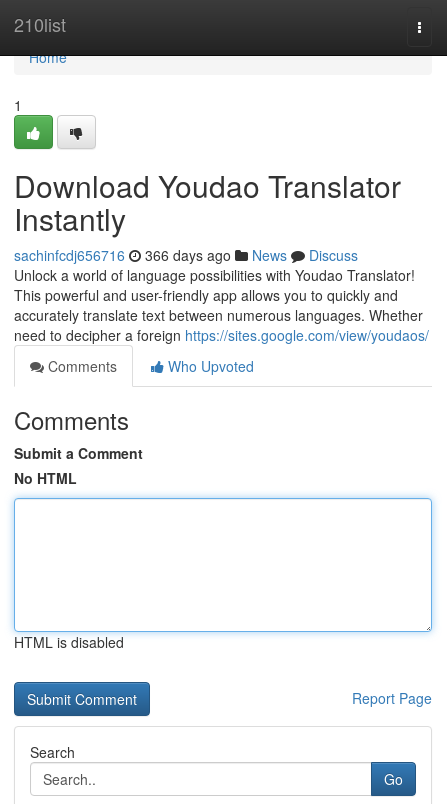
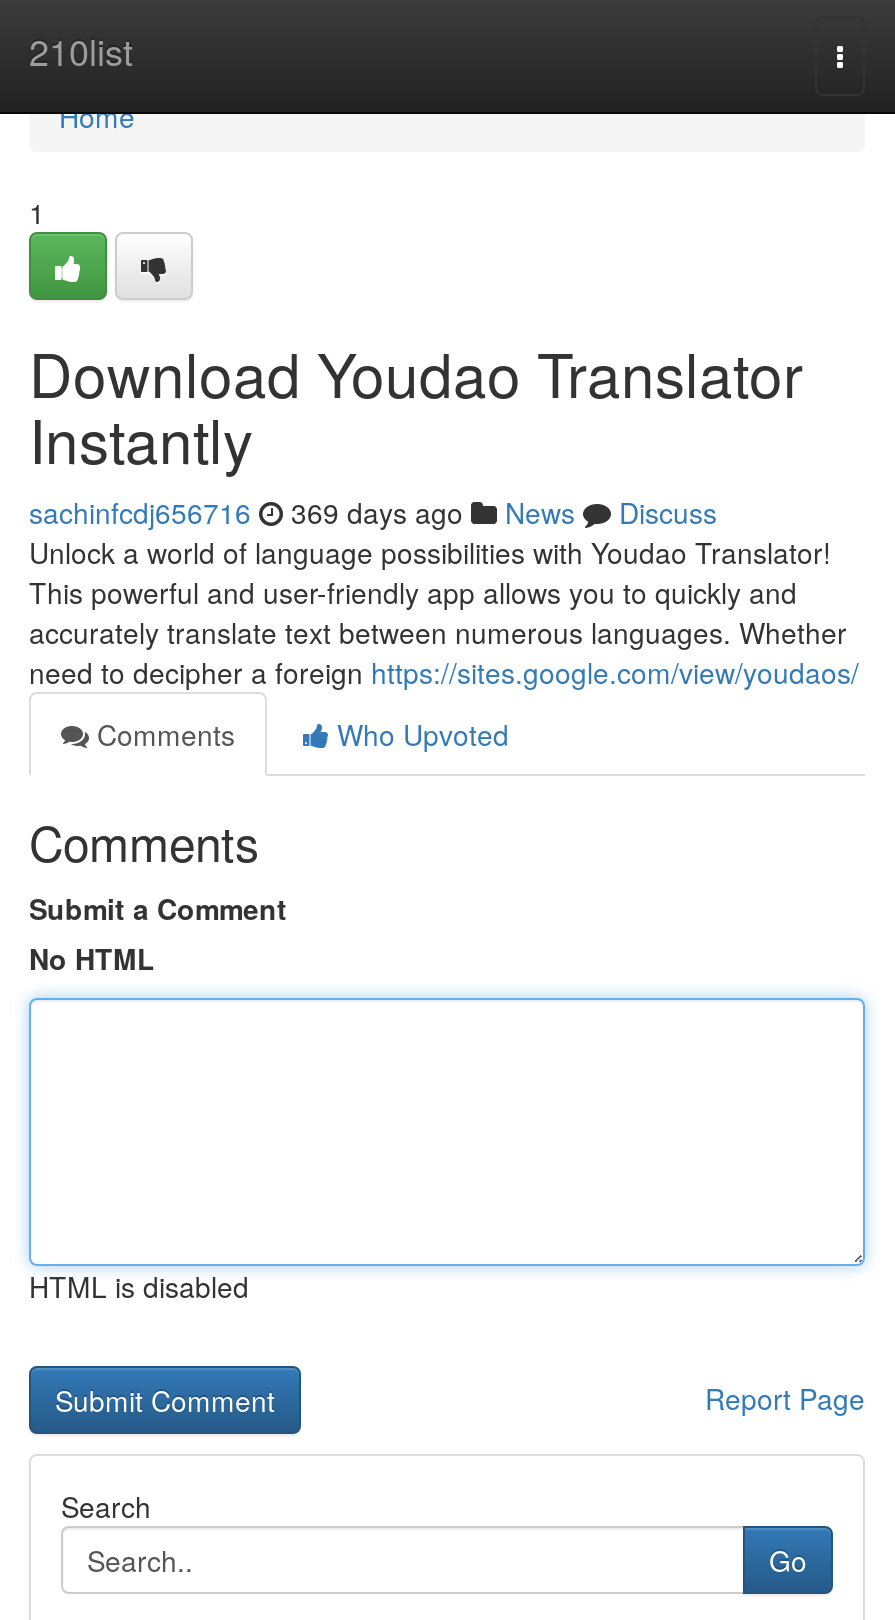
[14,245,358,265] sachinfcdj656716 366 days ago News Discuss -> [29,492,717,532] sachinfcdj656716 369 days ago News Discuss

